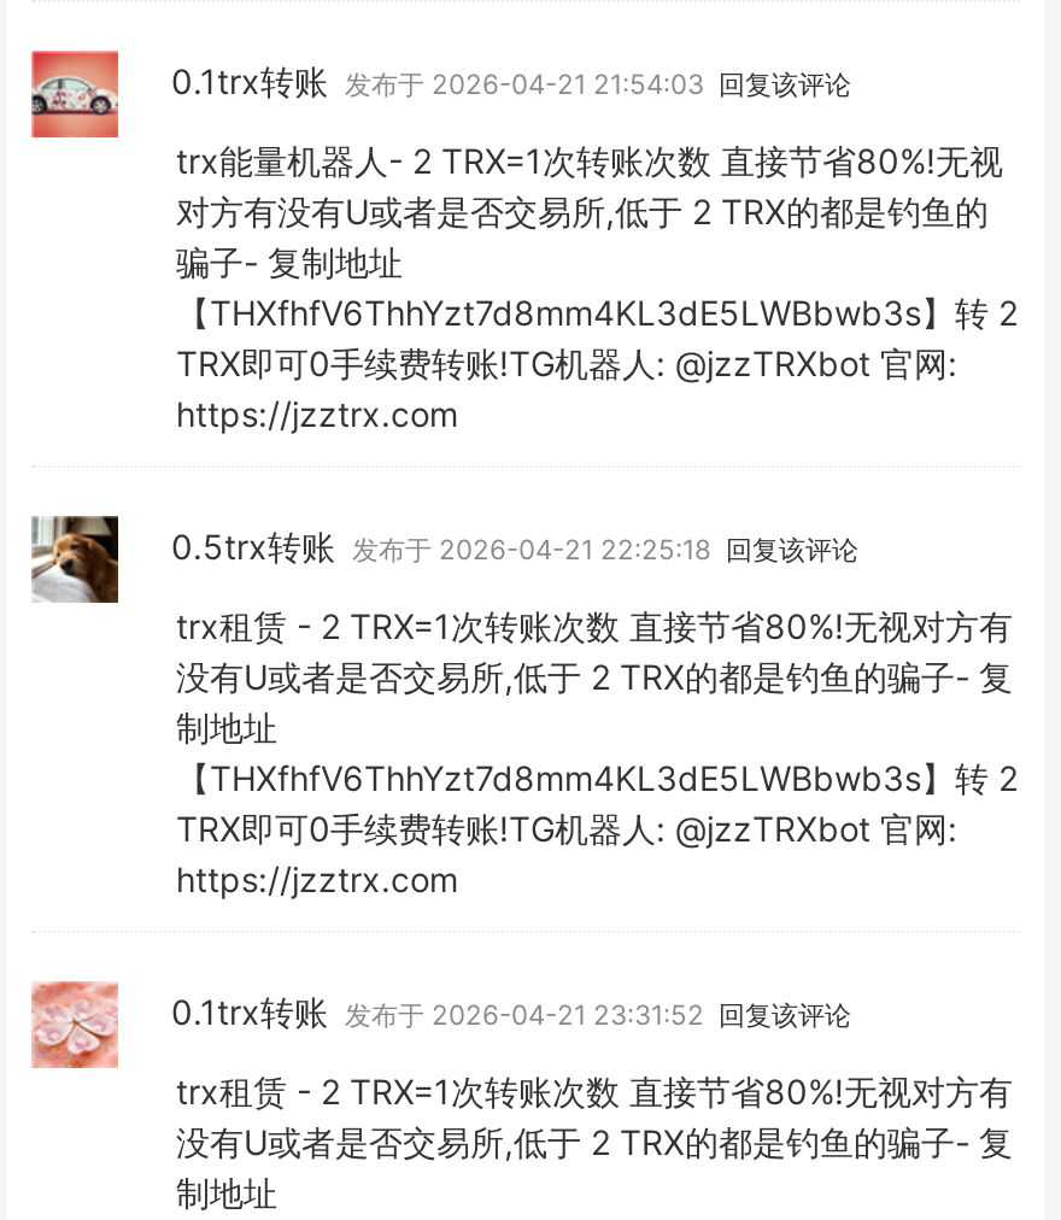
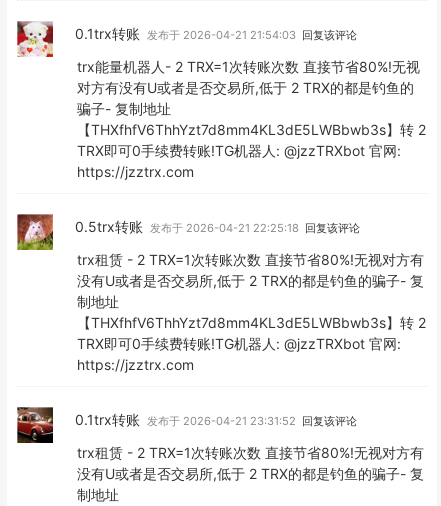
[29,48,121,140] [image] -> [16,20,54,57] [image]
[29,514,121,605] [image] -> [16,213,54,251] [image]
[29,979,121,1071] [image] -> [16,406,54,444] [image]

